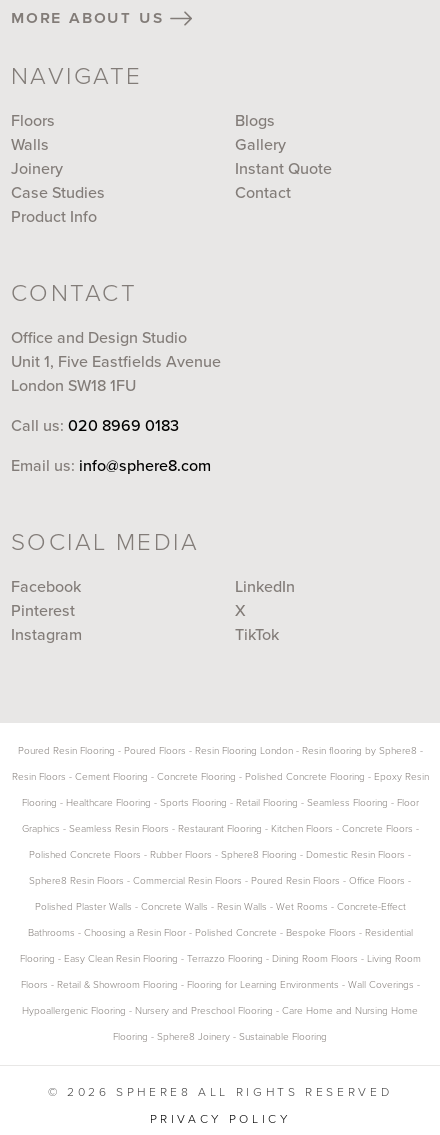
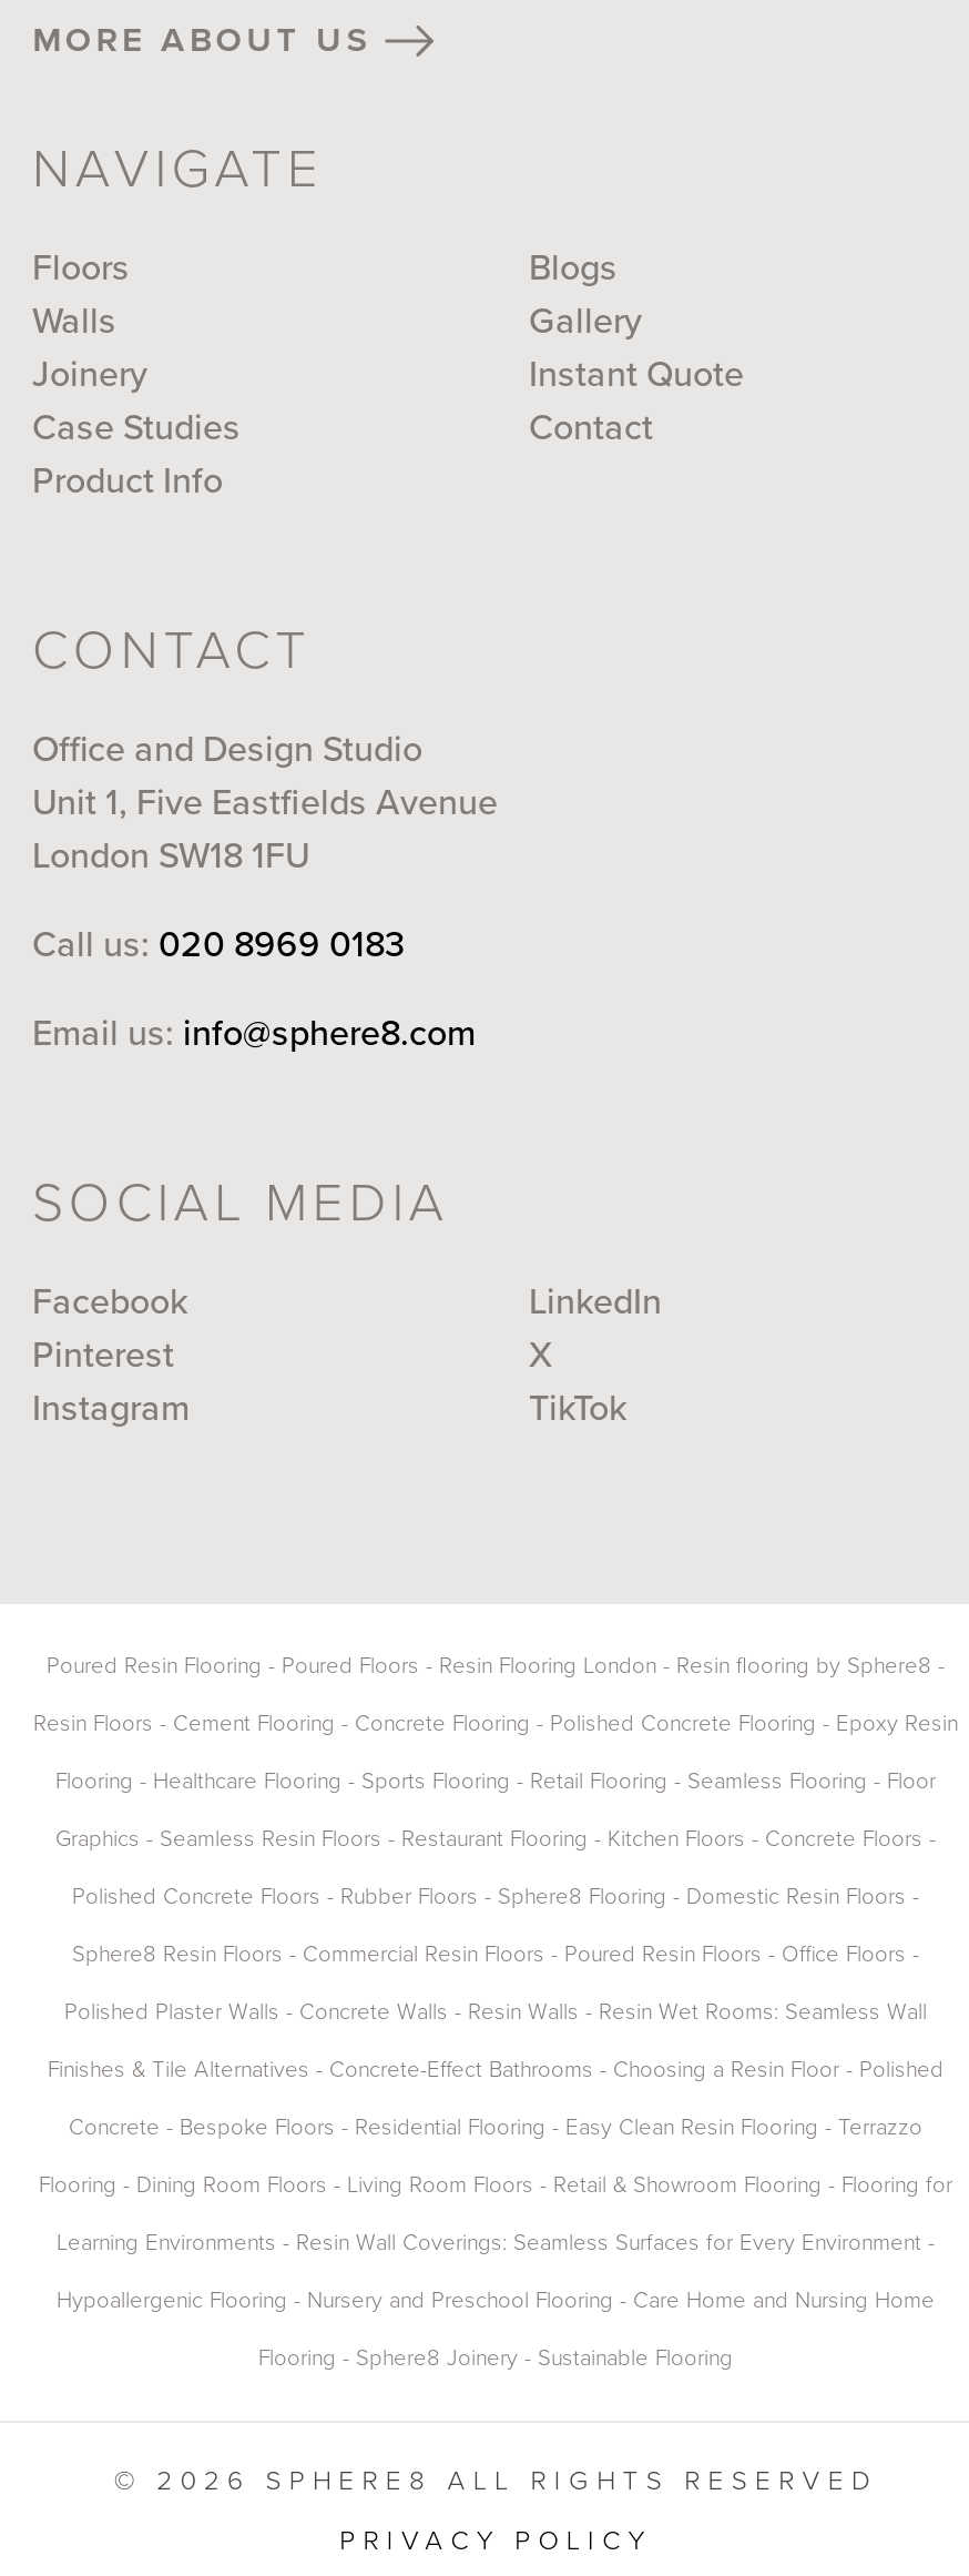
[19,898,420,991] Polished Plaster Walls - Concrete Walls - Resin Walls - Wet Rooms - Concrete-Effect | Bathrooms - Choosing a Resin Floor - Polished Concrete - Bespoke Floors - Residential | Flooring - Easy Clean Resin Flooring - Terrazzo Flooring - Dining Room Floors - Living Room | Floors - Retail & Showroom Flooring - Flooring for Learning Environments - Wall Coverings - -> [39,1994,952,2258] Polished Plaster Walls - Concrete Walls - Resin Walls - Resin Wet Rooms: Seamless Wall | Finishes & Tile Alternatives - Concrete-Effect Bathrooms - Choosing a Resin Floor - Polished | Concrete - Bespoke Floors - Residential Flooring - Easy Clean Resin Flooring - Terrazzo | Flooring - Dining Room Floors - Living Room Floors - Retail & Showroom Flooring - Flooring for | Learning Environments - Resin Wall Coverings: Seamless Surfaces for Every Environment -

